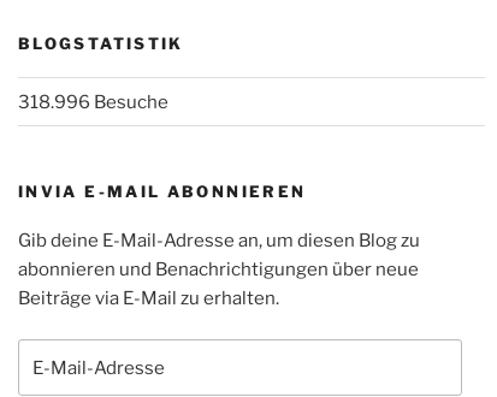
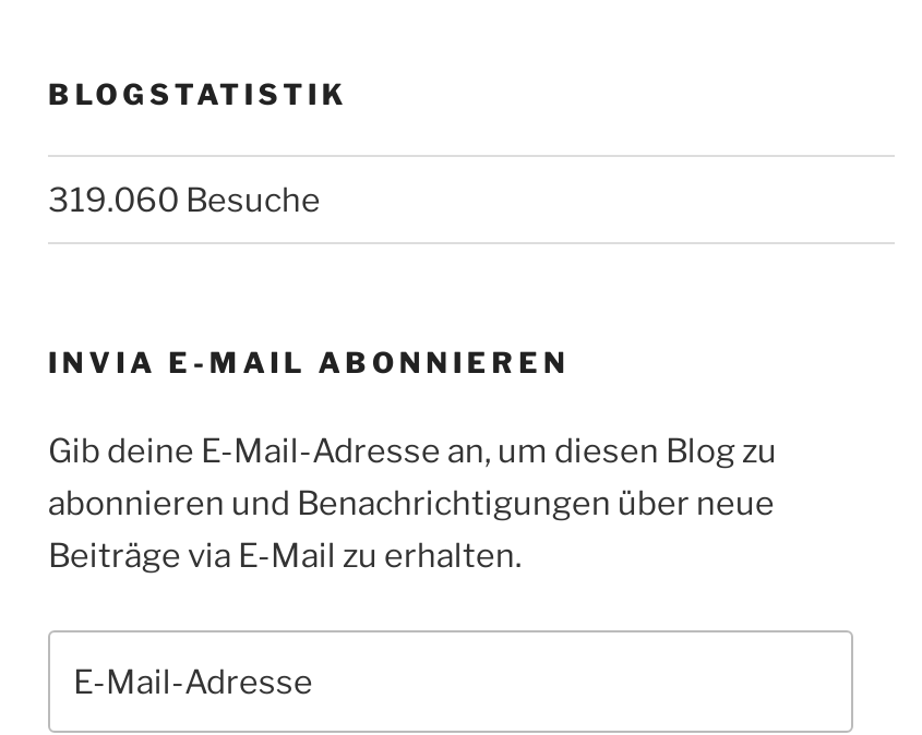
[18,91,168,112] 318.996 Besuche -> [48,180,321,219] 319.060 Besuche

